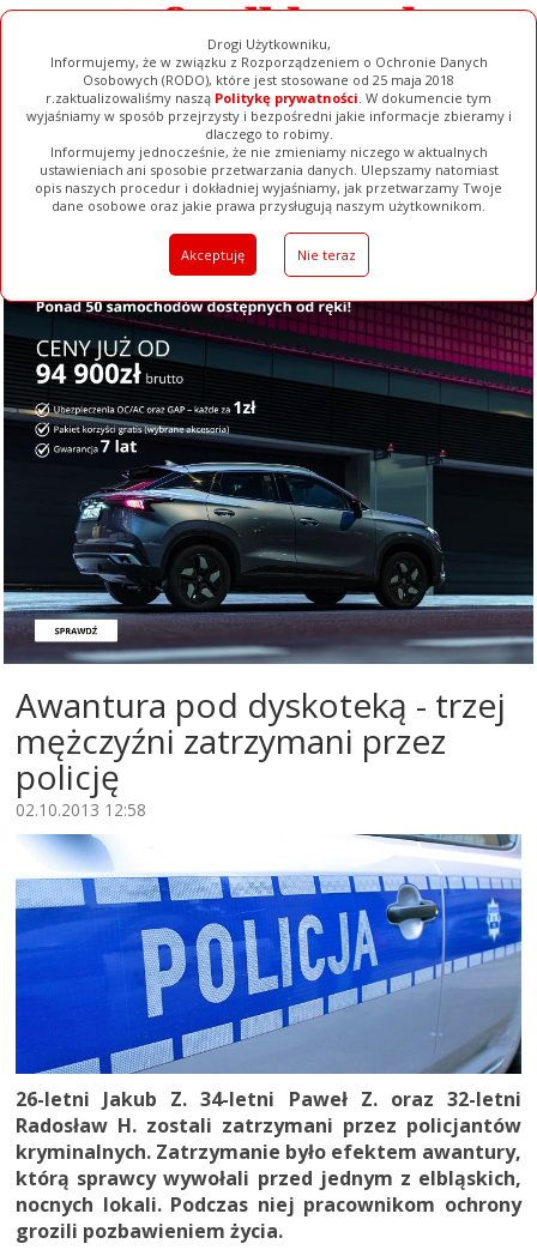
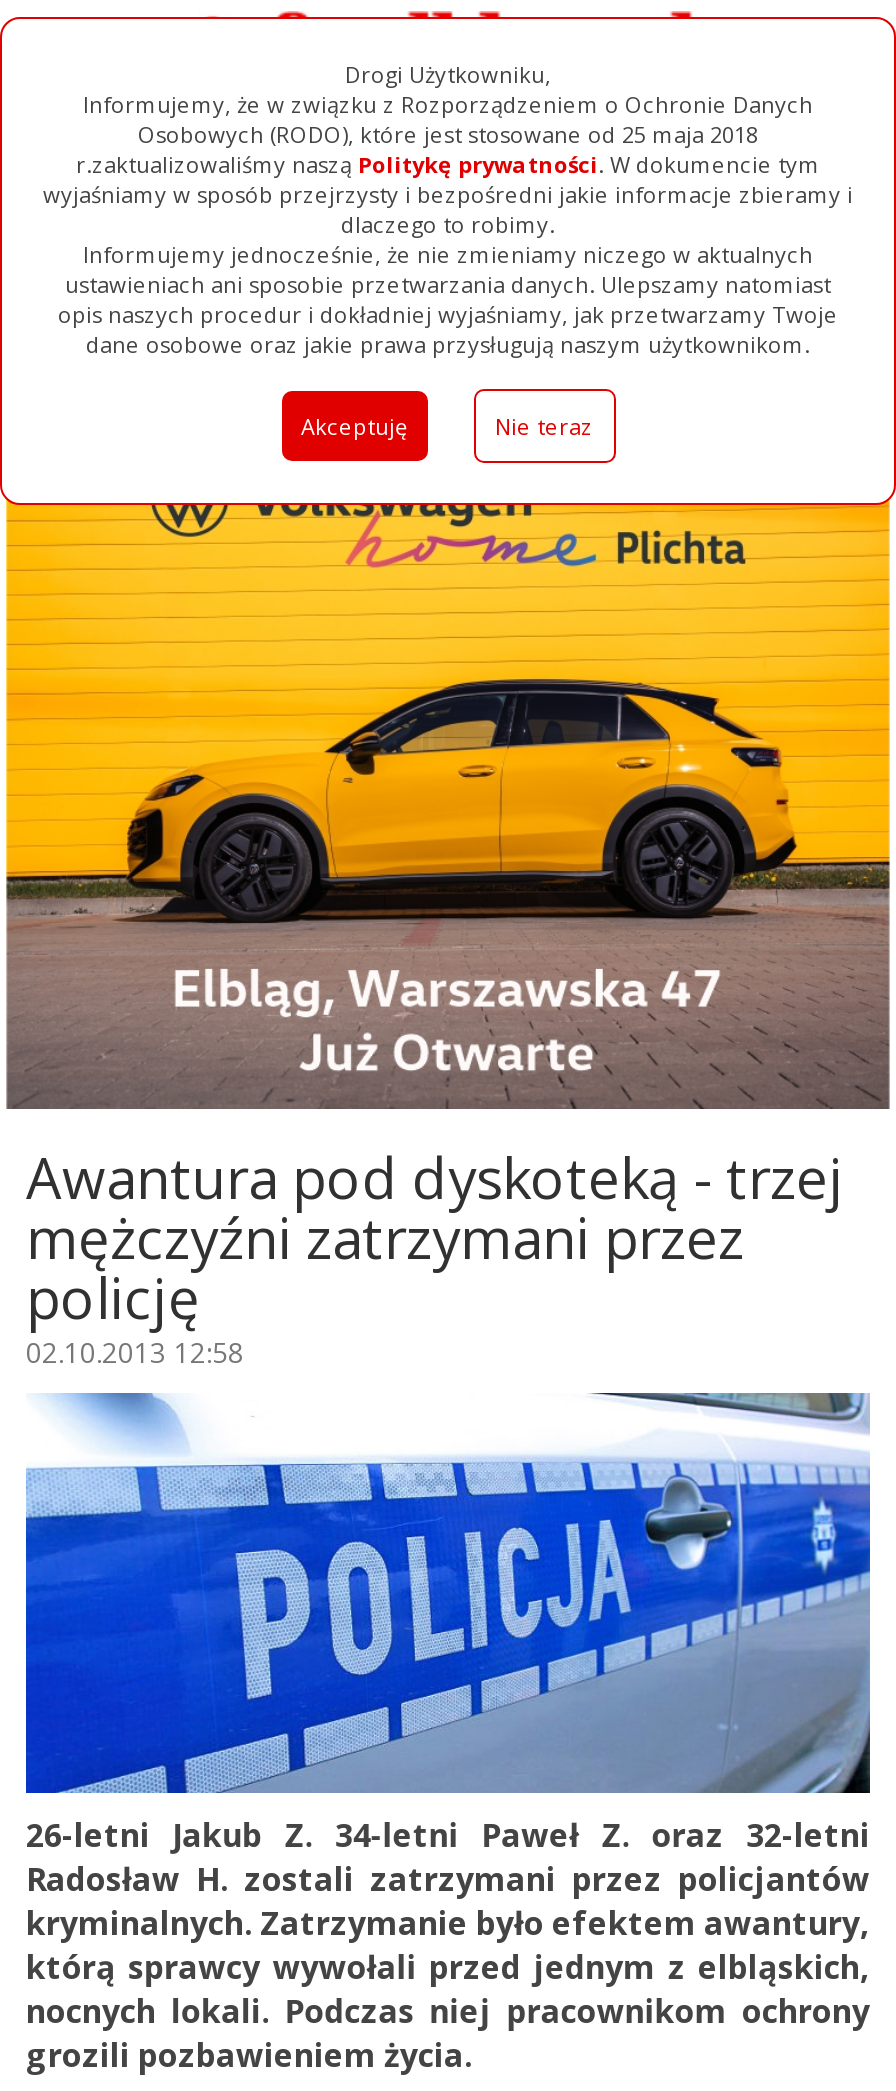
[4,298,533,664] [image] -> [6,499,890,1109] [image]

